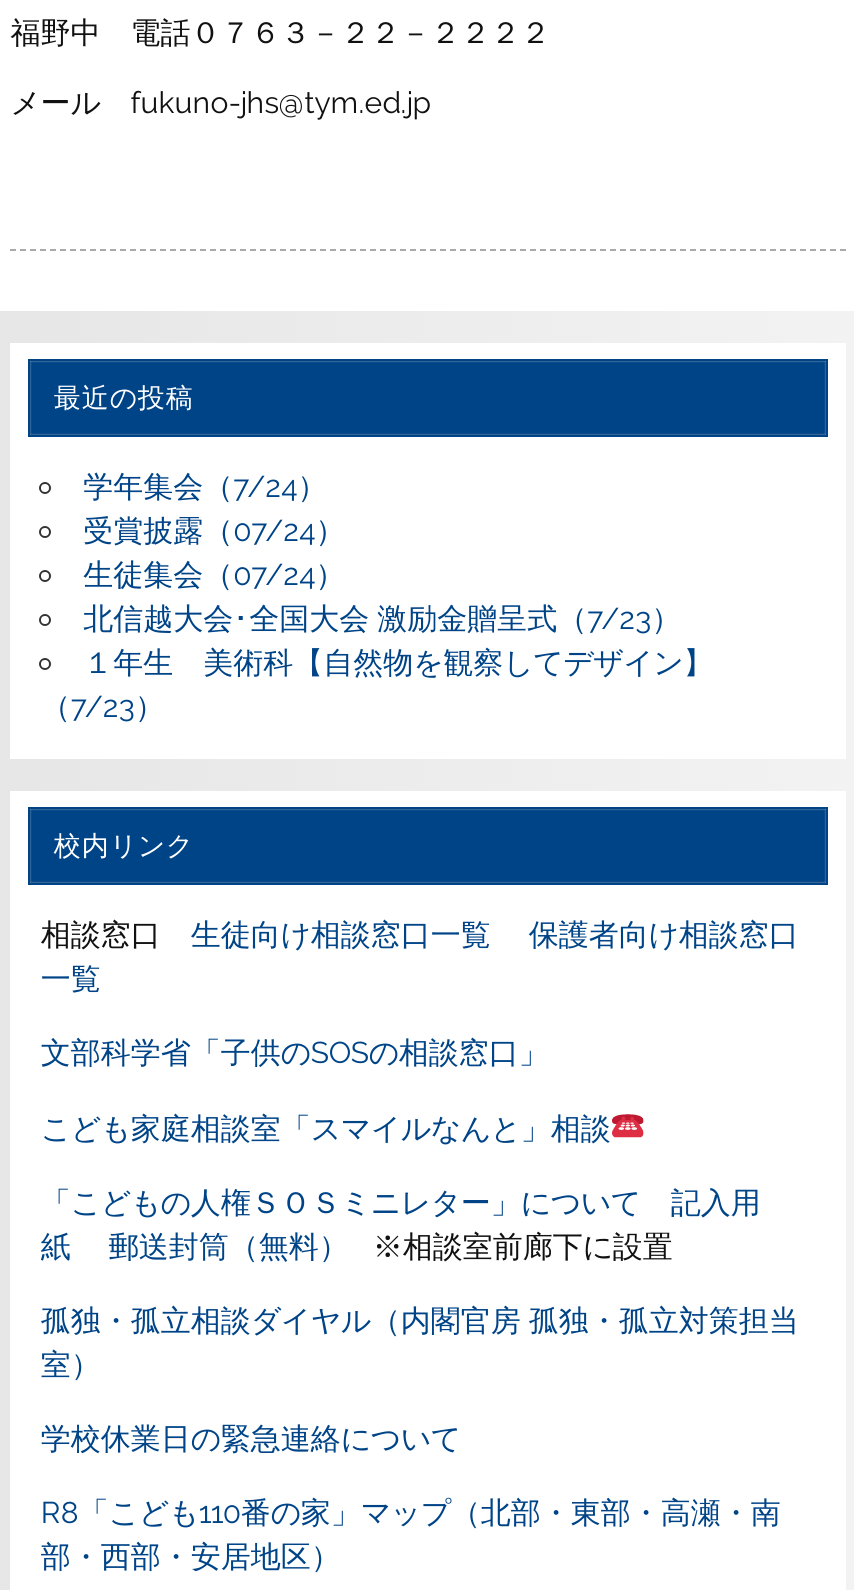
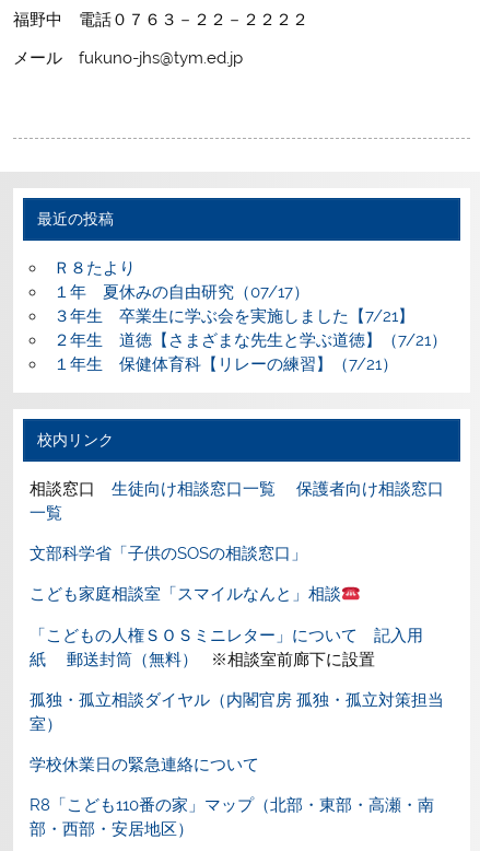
[41,469,713,725] 学年集会（7/24） | 受賞披露（07/24） | 生徒集会（07/24） | 北信越大会･全国大会 激励金贈呈式（7/23） | １年生 美術科【自然物を観察してデザイン】 | （7/23） -> [53,258,447,374] Ｒ８たより | １年 夏休みの自由研究（07/17） | ３年生 卒業生に学ぶ会を実施しました【7/21】 | ２年生 道徳【さまざまな先生と学ぶ道徳】（7/21） | １年生 保健体育科【リレーの練習】（7/21）

